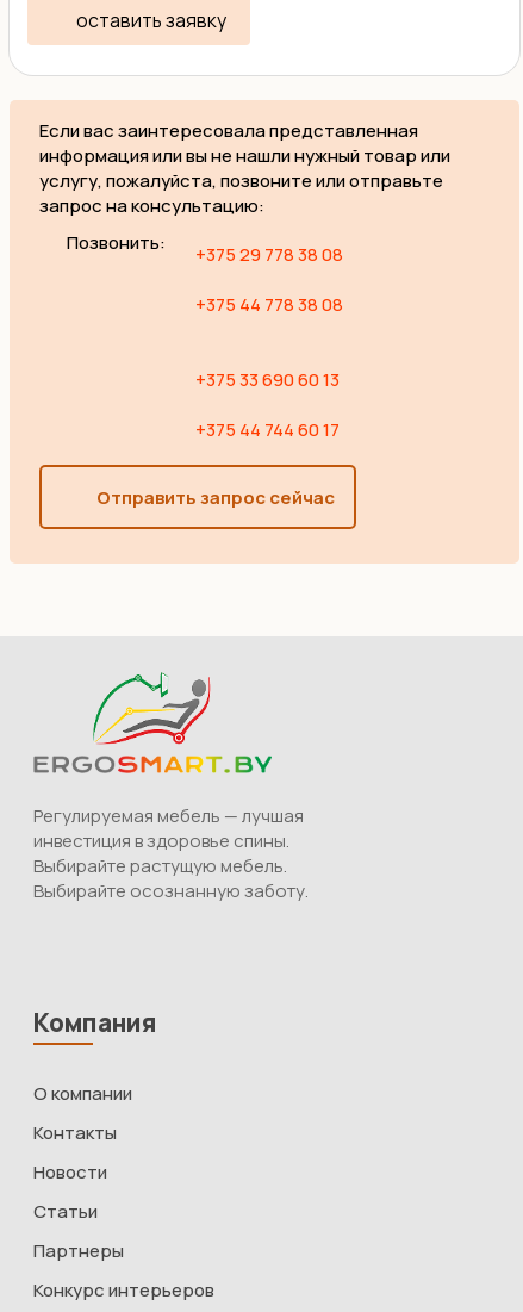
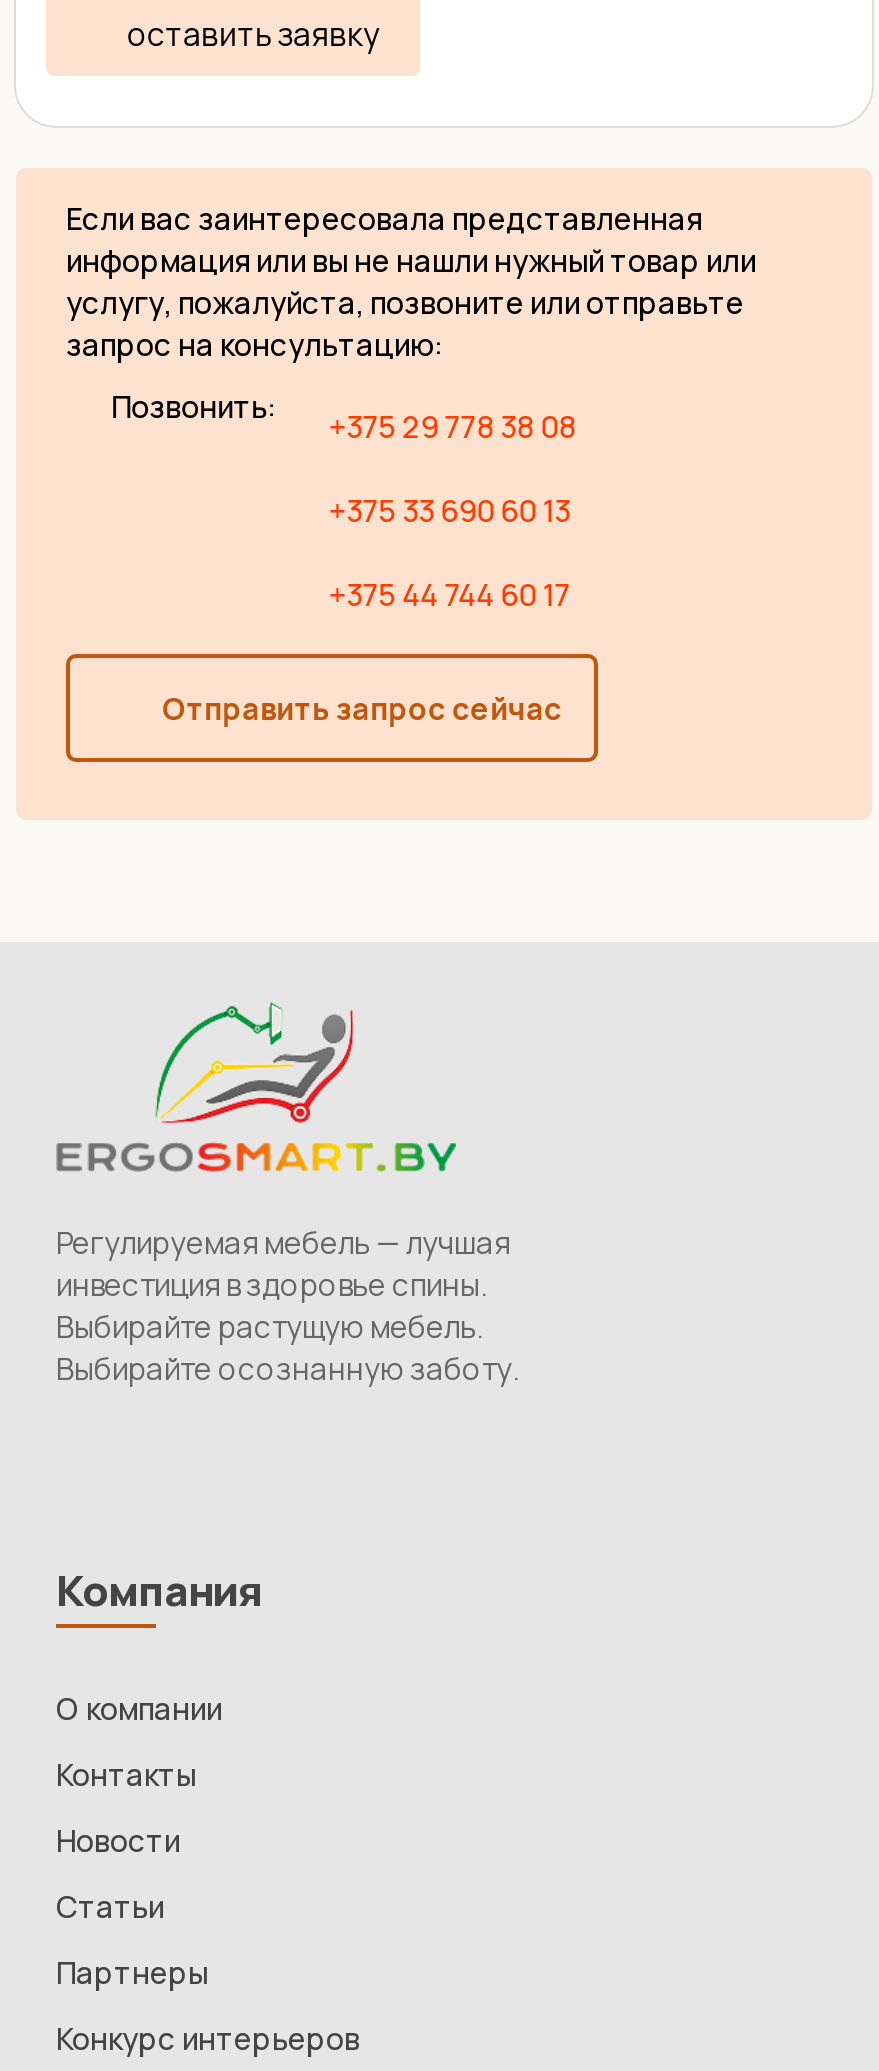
[192,292,343,317] +375 44 778 38 08 -> none

